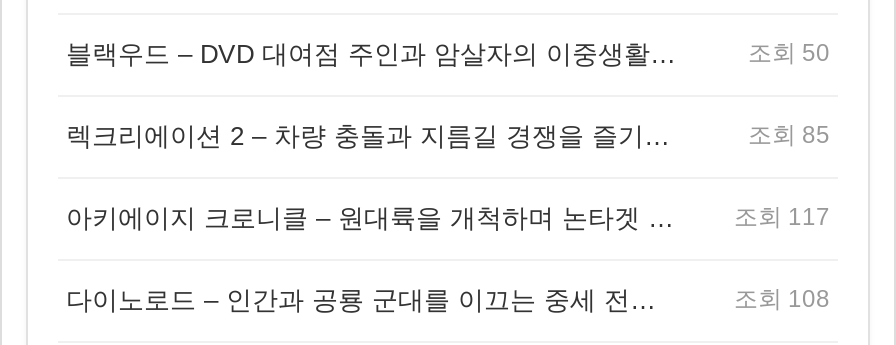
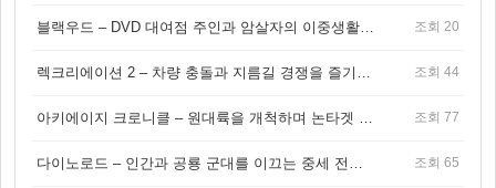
[748,39,830,67] 조회 50 -> [414,19,459,35] 조회 20
[748,121,830,149] 조회 85 -> [414,64,459,80] 조회 44
[734,203,830,231] 조회 117 -> [414,110,459,125] 조회 77
[734,285,830,313] 조회 108 -> [414,155,459,171] 조회 65

